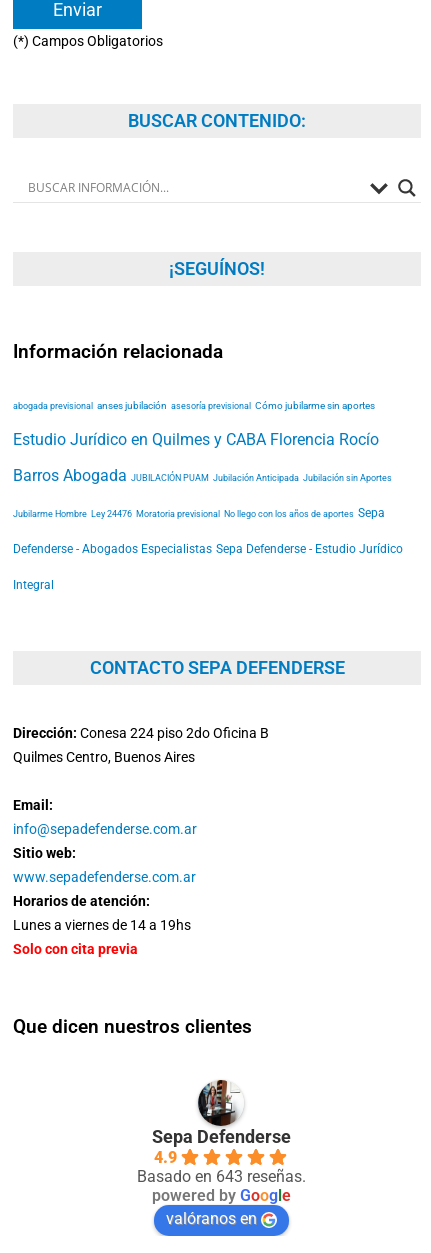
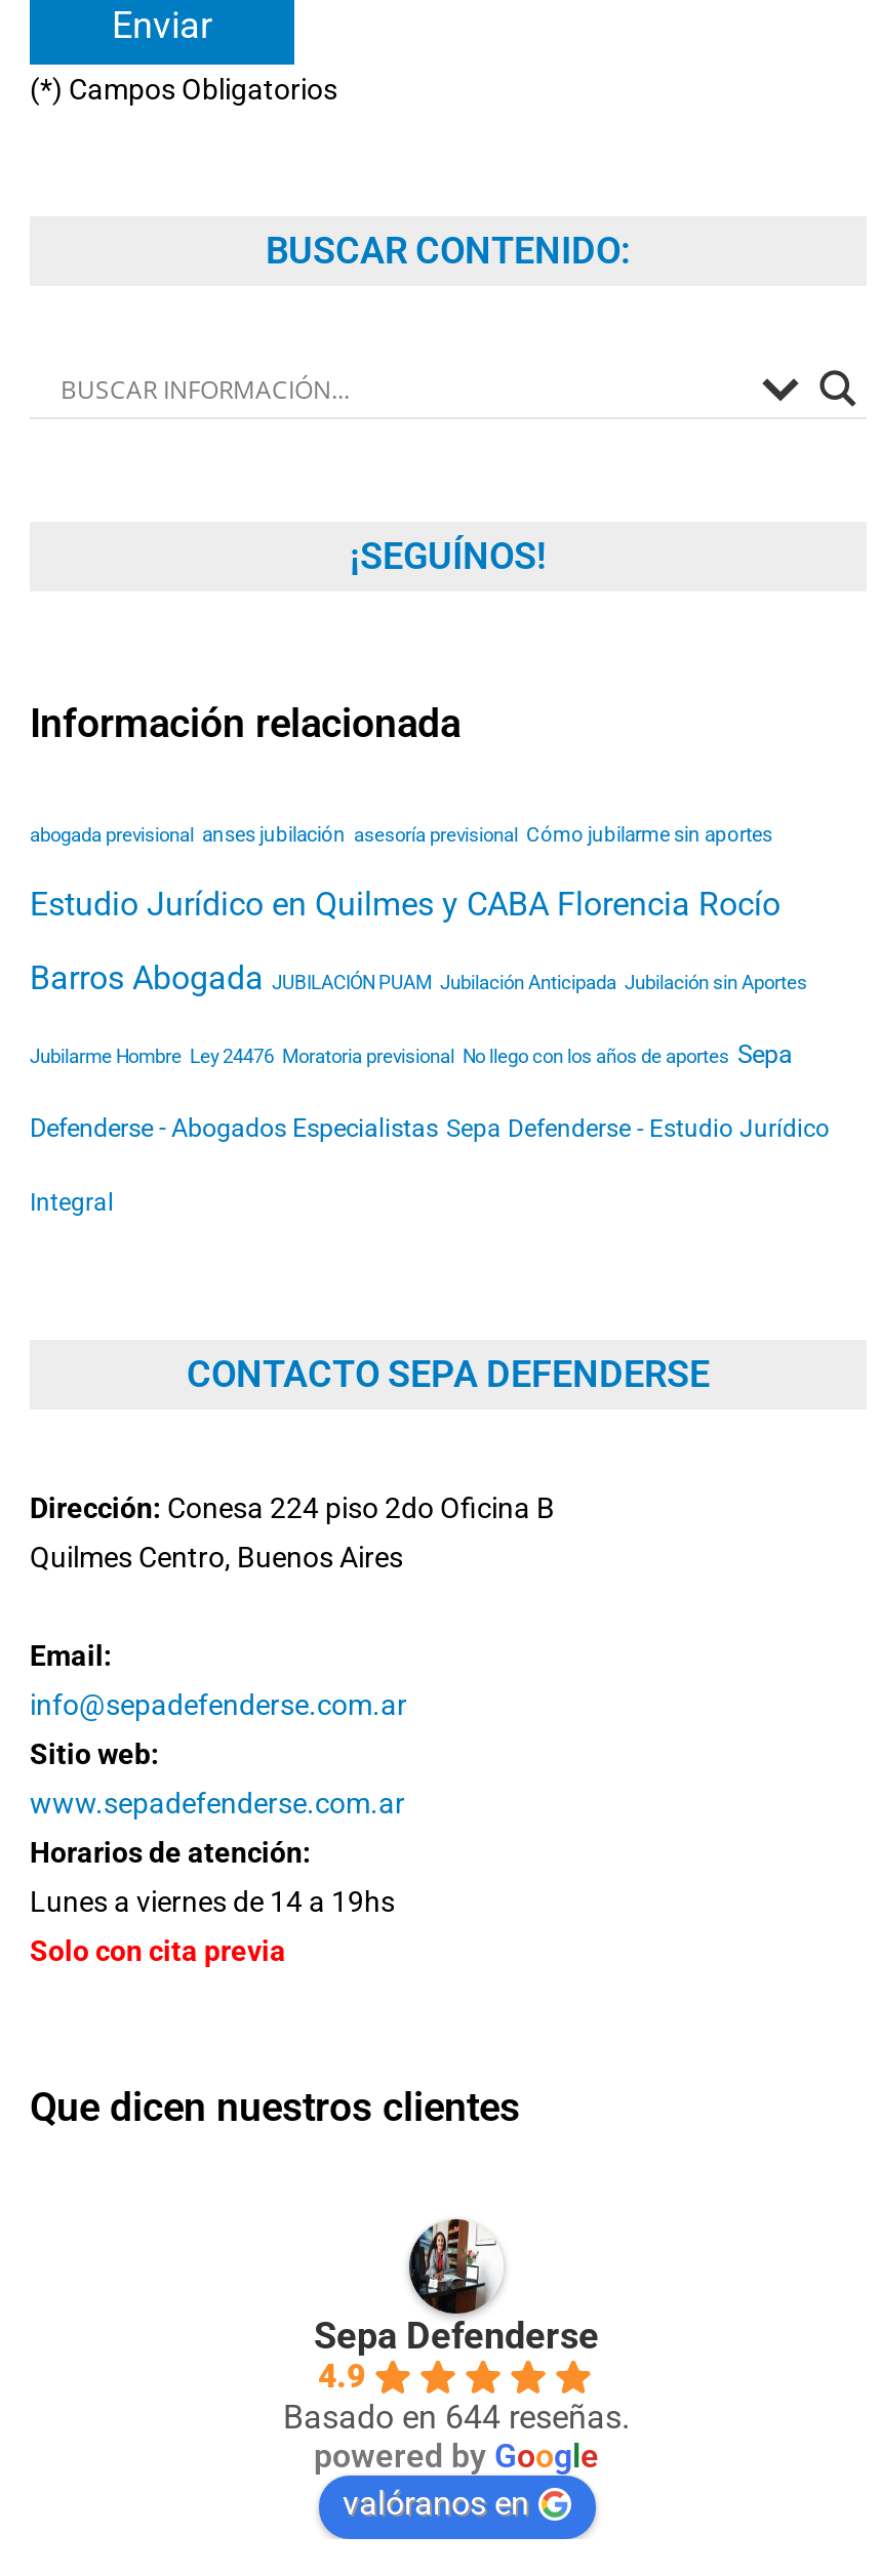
[136,1167,305,1186] Basado en 643 reseñas. -> [283,2397,630,2436] Basado en 644 reseñas.

